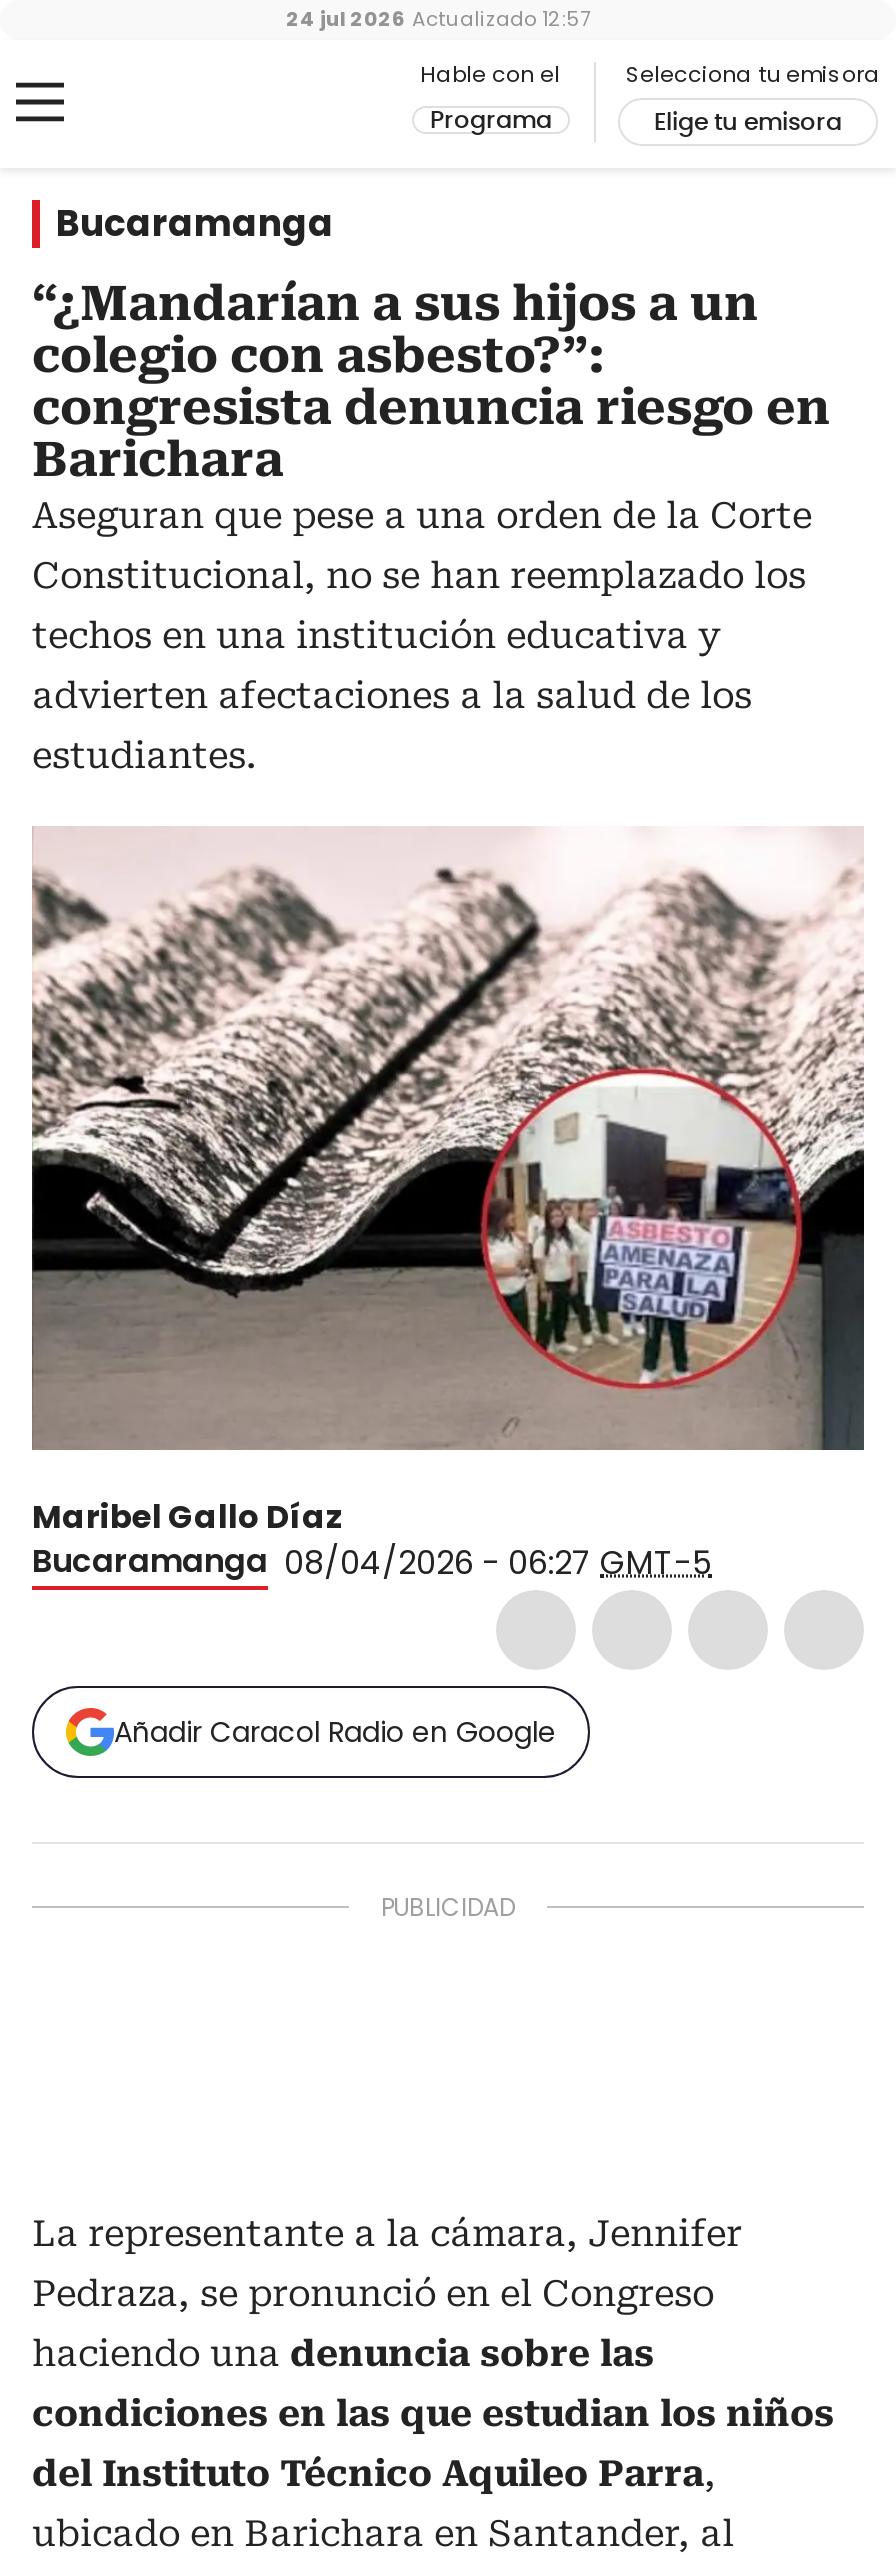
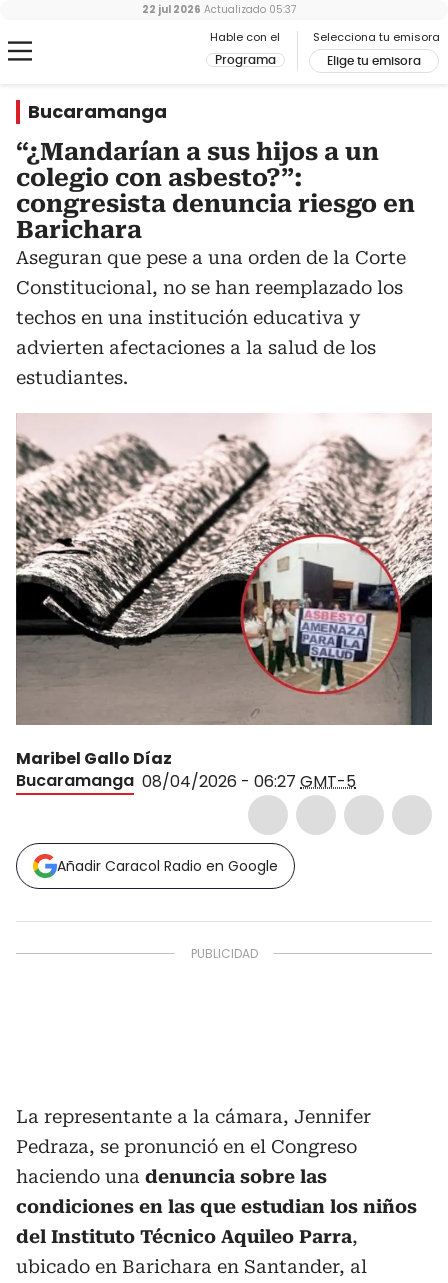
[286,4,590,34] 24 jul 2026 Actualizado 12:57 -> [142,2,296,17] 22 jul 2026 Actualizado 05:37

